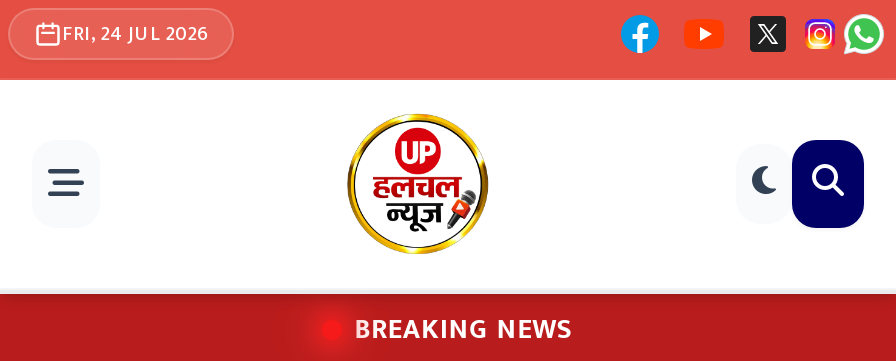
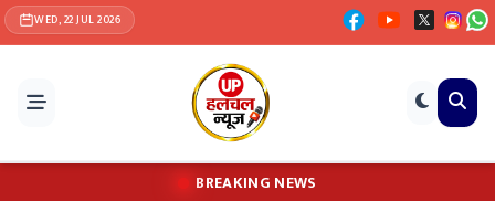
[62,18,208,50] FRI, 24 JUL 2026 -> [34,11,120,29] WED, 22 JUL 2026

